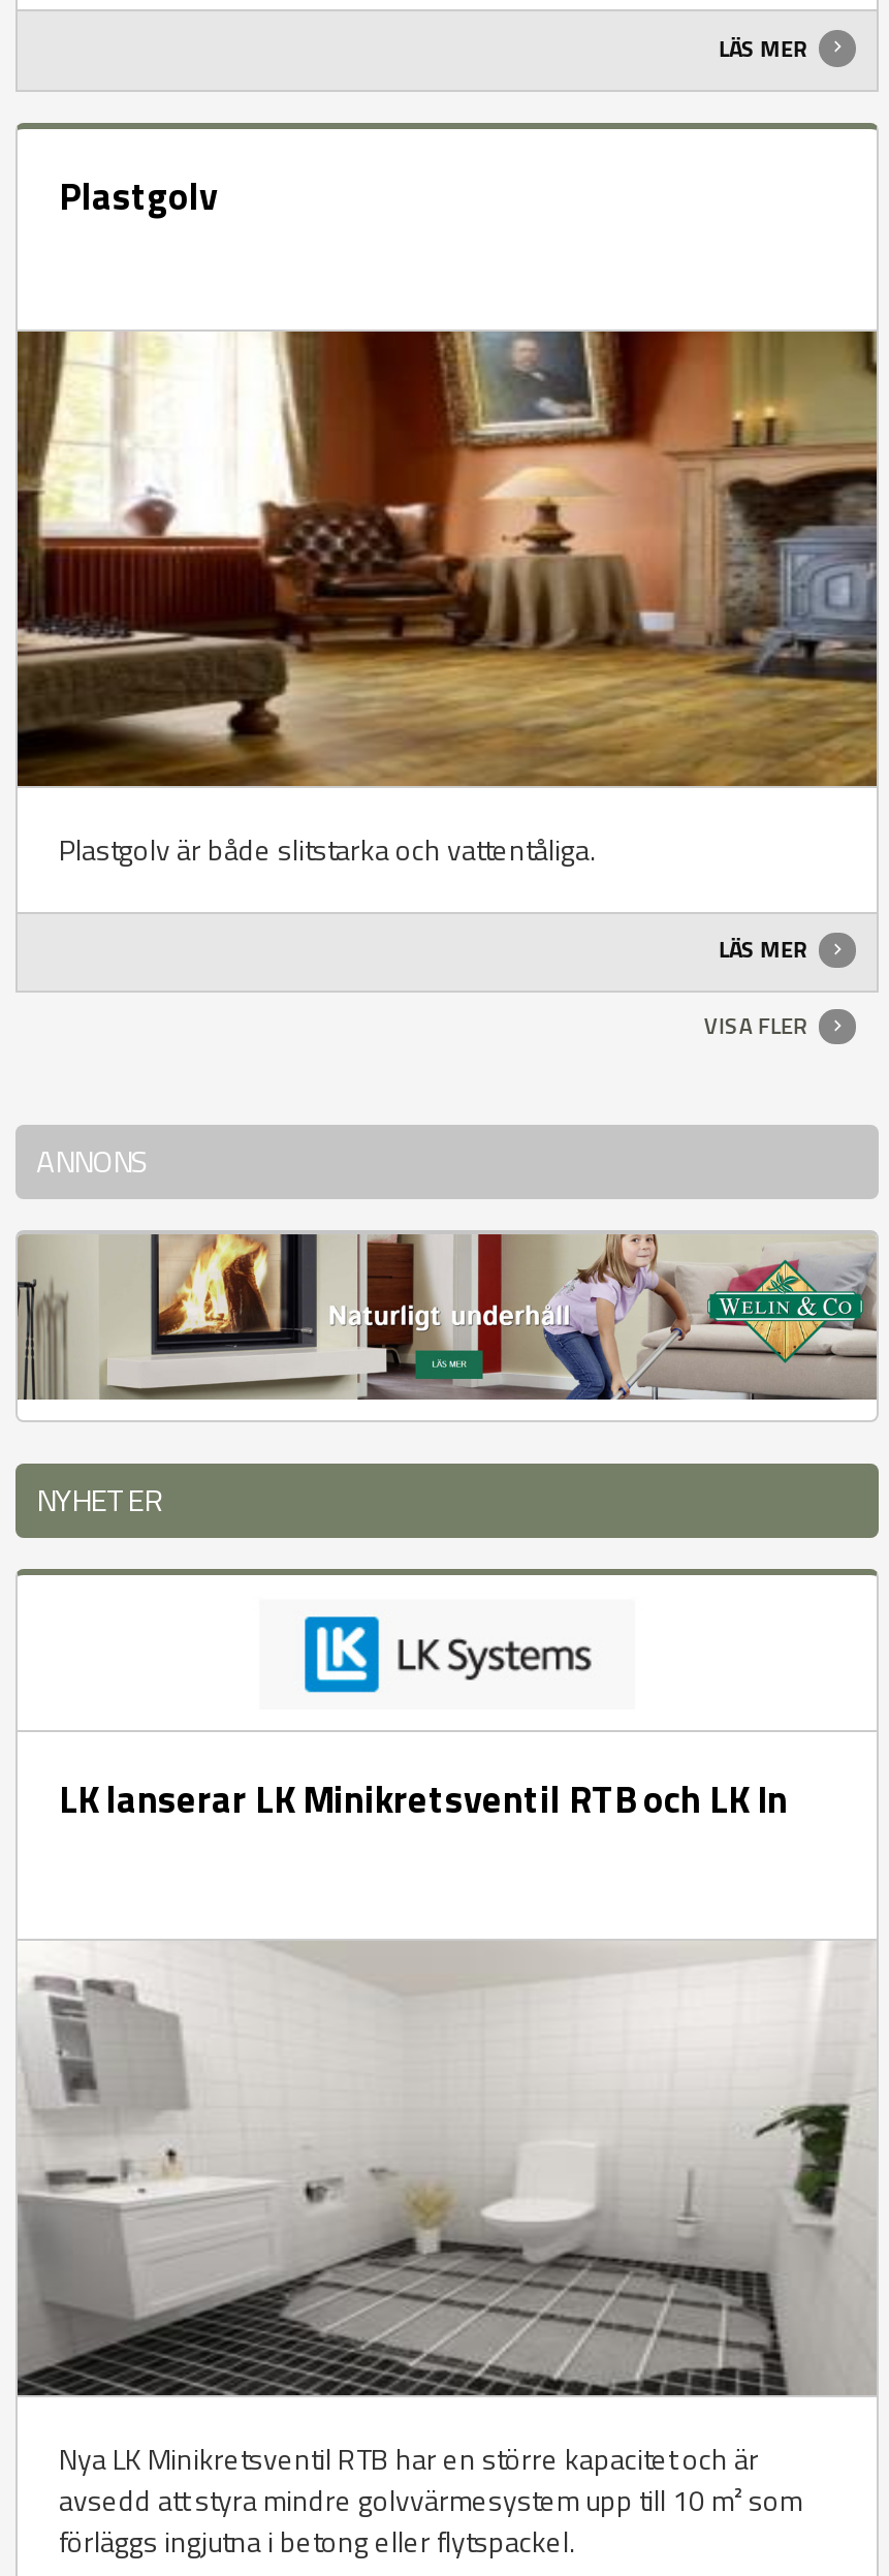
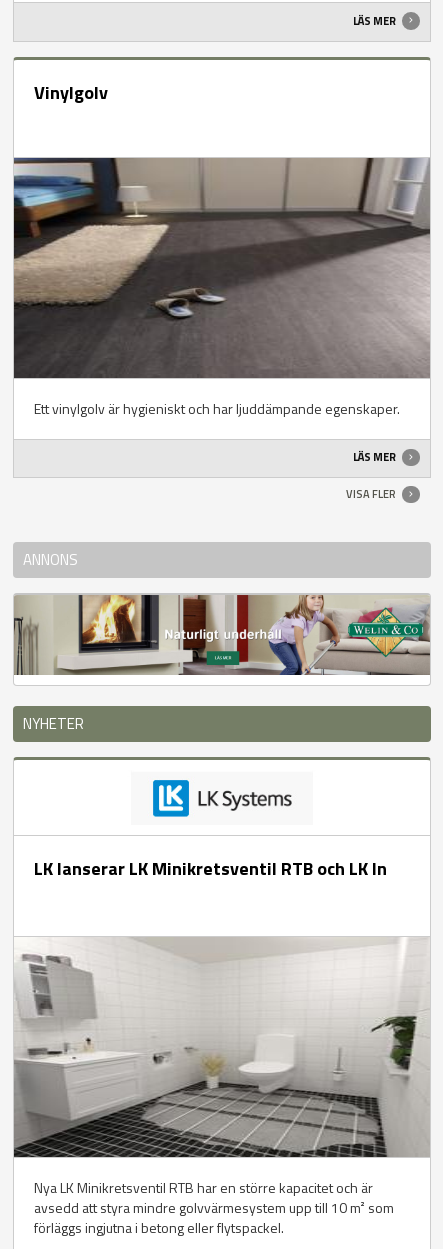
[59,168,218,224] Plastgolv -> [34,79,108,106] Vinylgolv
[15,329,879,870] [image] | Plastgolv är både slitstarka och vattentåliga. -> [13,157,431,419] [image] | Ett vinylgolv är hygieniskt och har ljuddämpande egenskaper.

